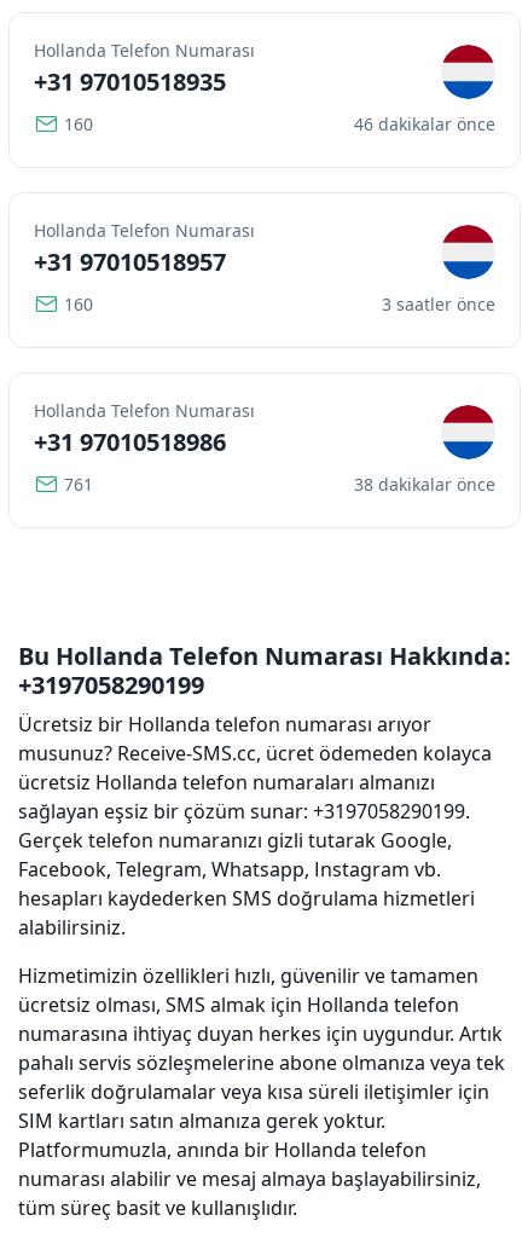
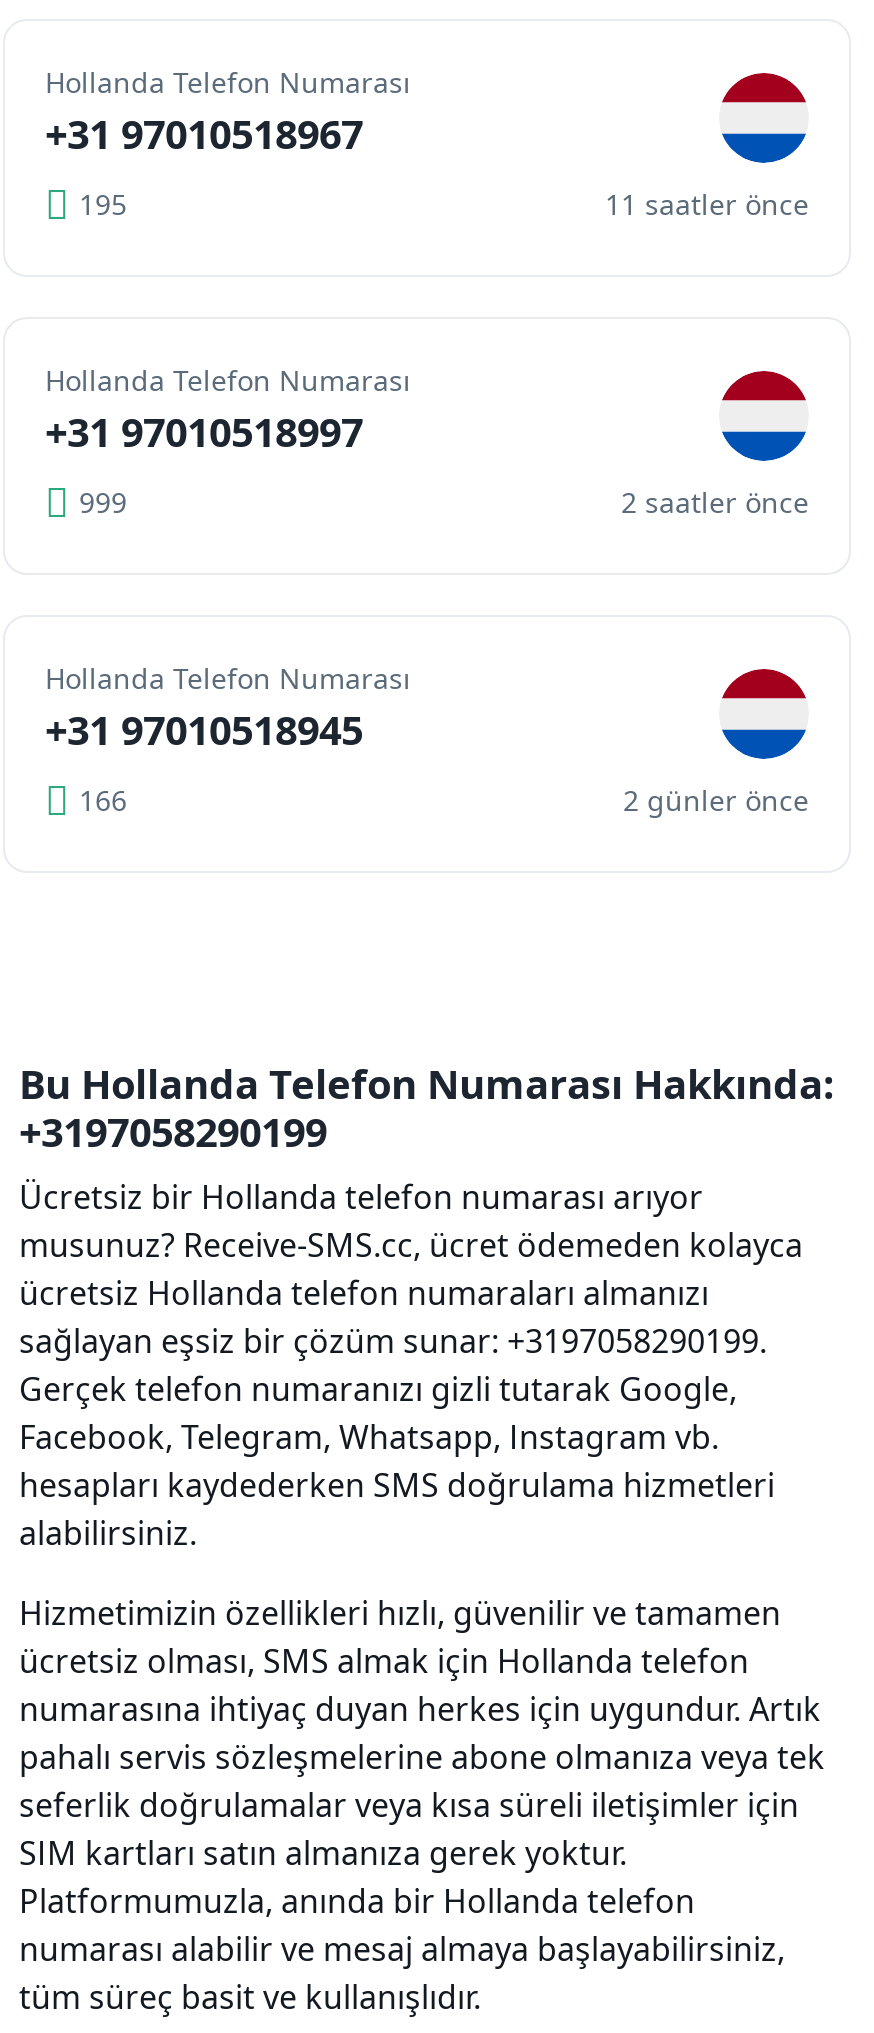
[34,65,226,98] +31 97010518935 -> [45,107,363,161] +31 97010518967
[64,113,93,136] 160 -> [79,186,127,224] 195
[354,113,495,136] 46 dakikalar önce -> [605,186,809,224] 11 saatler önce
[34,245,226,278] +31 97010518957 -> [45,405,363,459] +31 97010518997
[64,293,93,316] 160 -> [79,484,127,522] 999
[382,293,495,316] 3 saatler önce -> [621,484,809,522] 2 saatler önce
[34,426,226,458] +31 97010518986 -> [45,703,363,757] +31 97010518945
[64,473,93,496] 761 -> [79,782,127,820] 166
[354,473,495,496] 38 dakikalar önce -> [623,782,809,820] 2 günler önce

